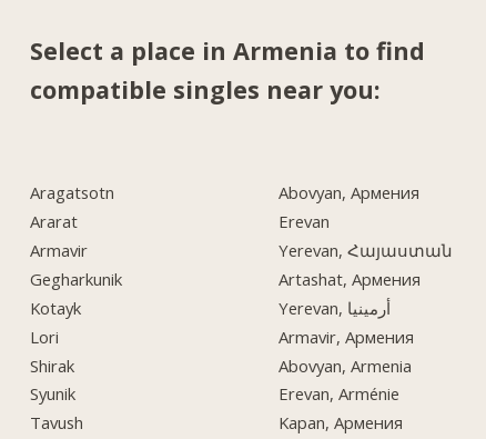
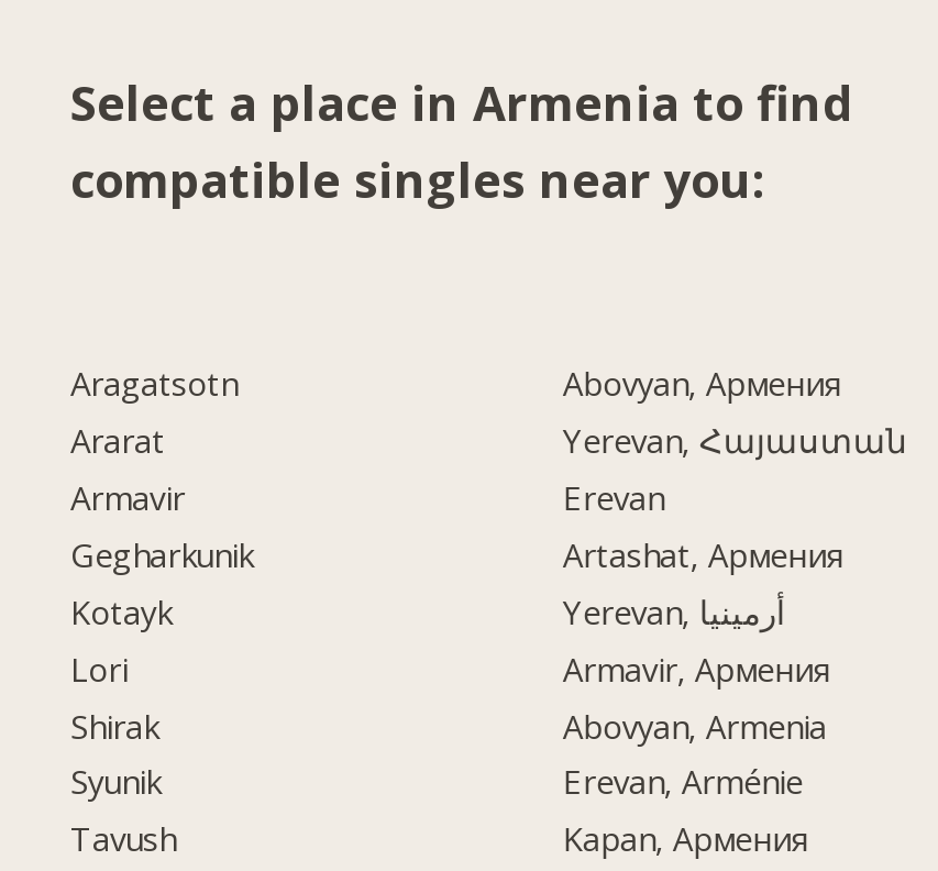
moved [279,210,330,232] -> [563,475,664,519]: Erevan
moved [279,239,453,261] -> [563,418,908,462]: Yerevan, Հայաստան

